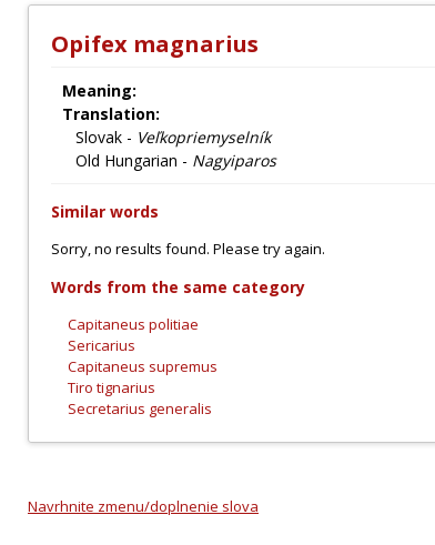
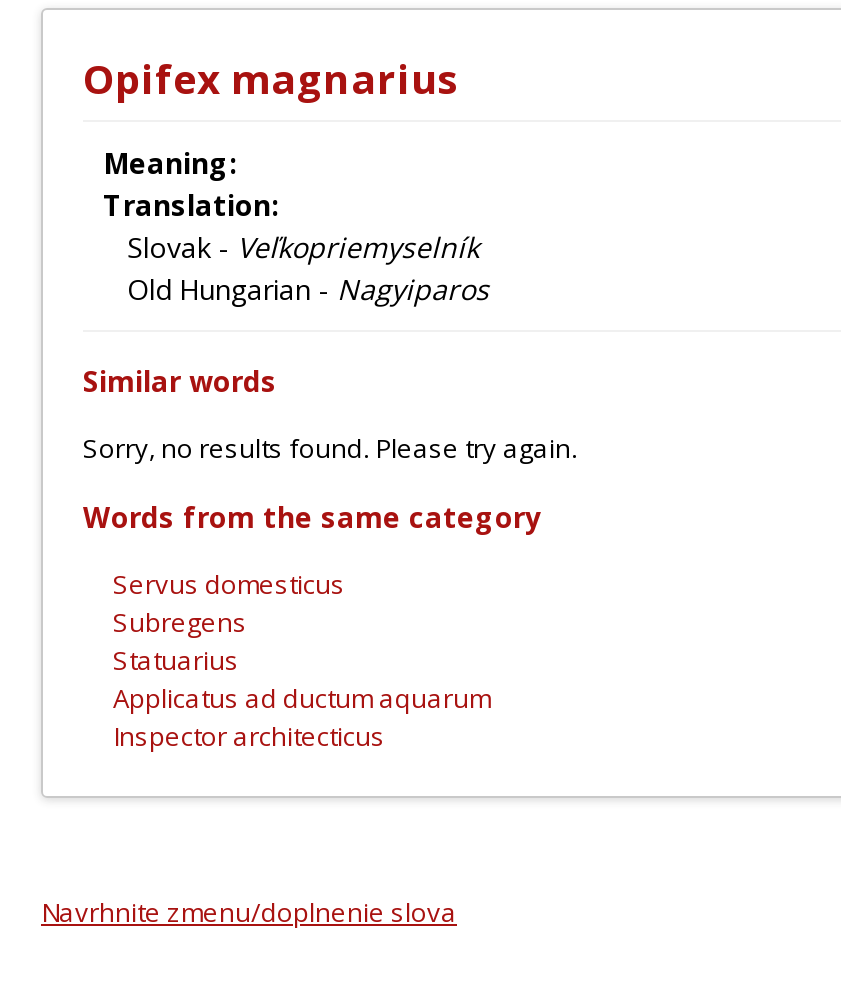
[68,314,217,418] Capitaneus politiae | Sericarius | Capitaneus supremus | Tiro tignarius | Secretarius generalis -> [113,566,491,754] Servus domesticus | Subregens | Statuarius | Applicatus ad ductum aquarum | Inspector architecticus

